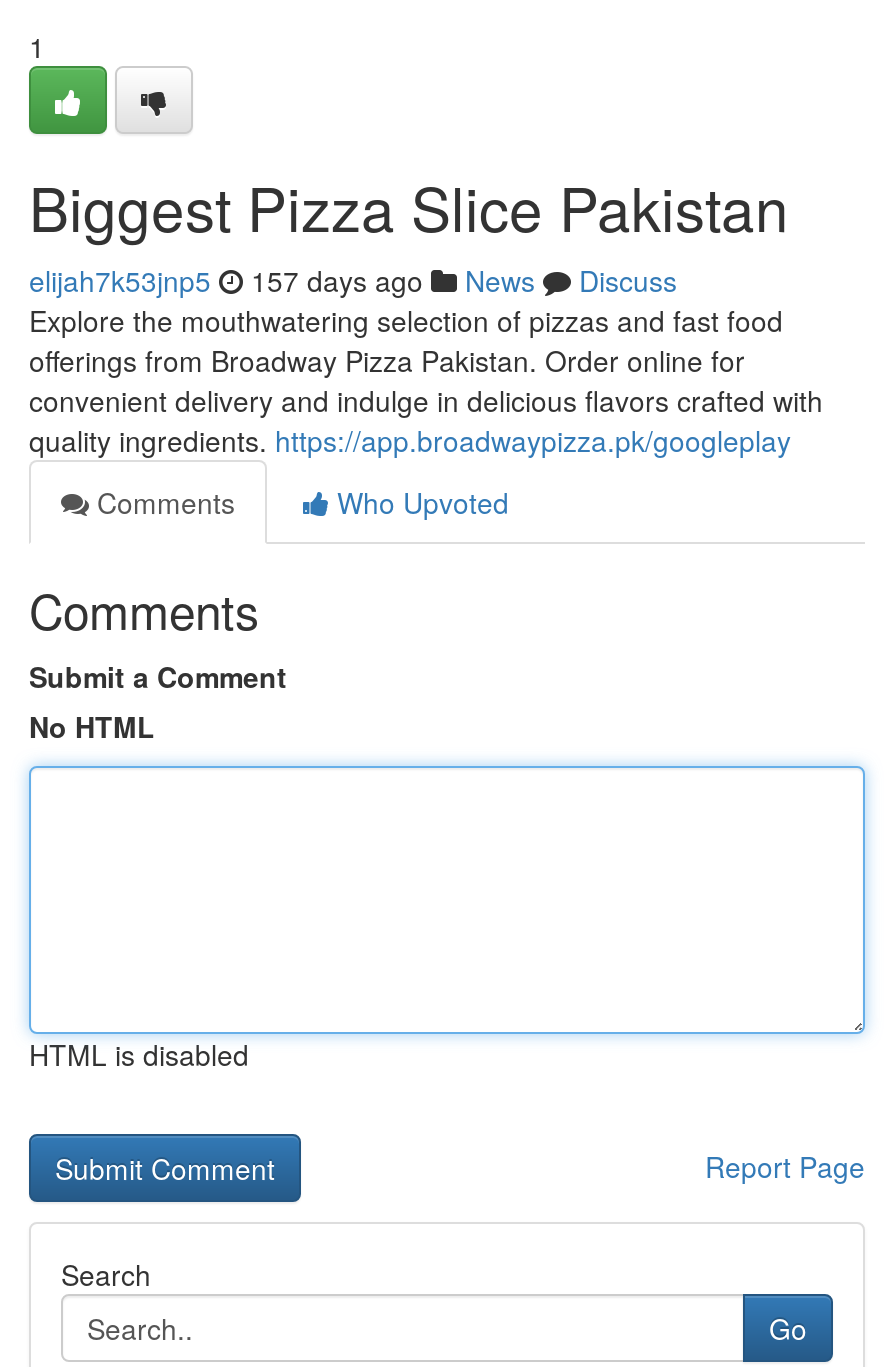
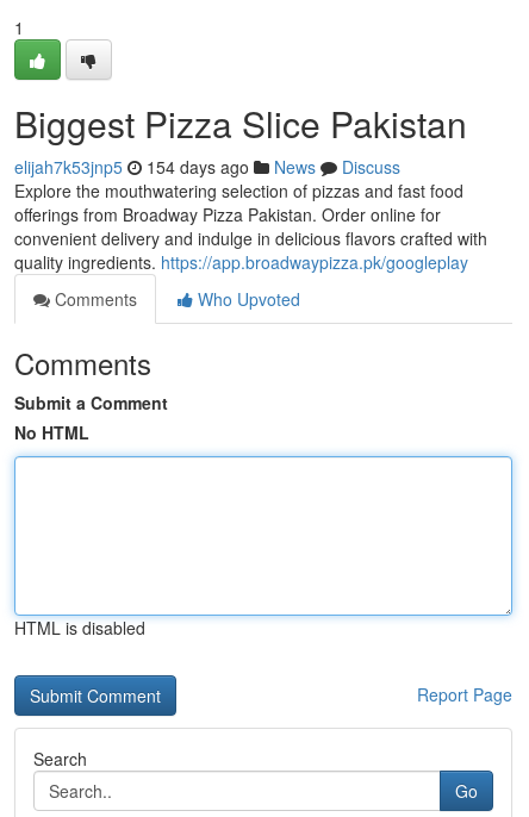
[29,260,677,300] elijah7k53jnp5 157 days ago News Discuss -> [14,155,400,179] elijah7k53jnp5 154 days ago News Discuss

